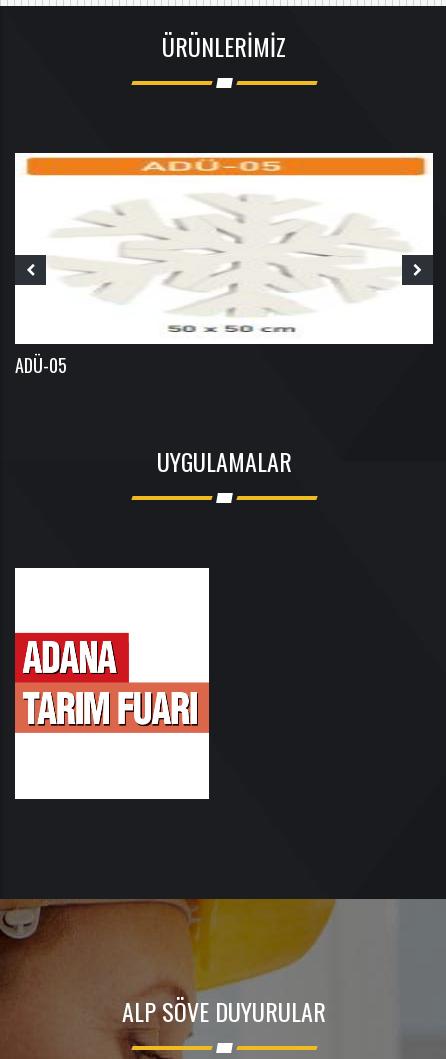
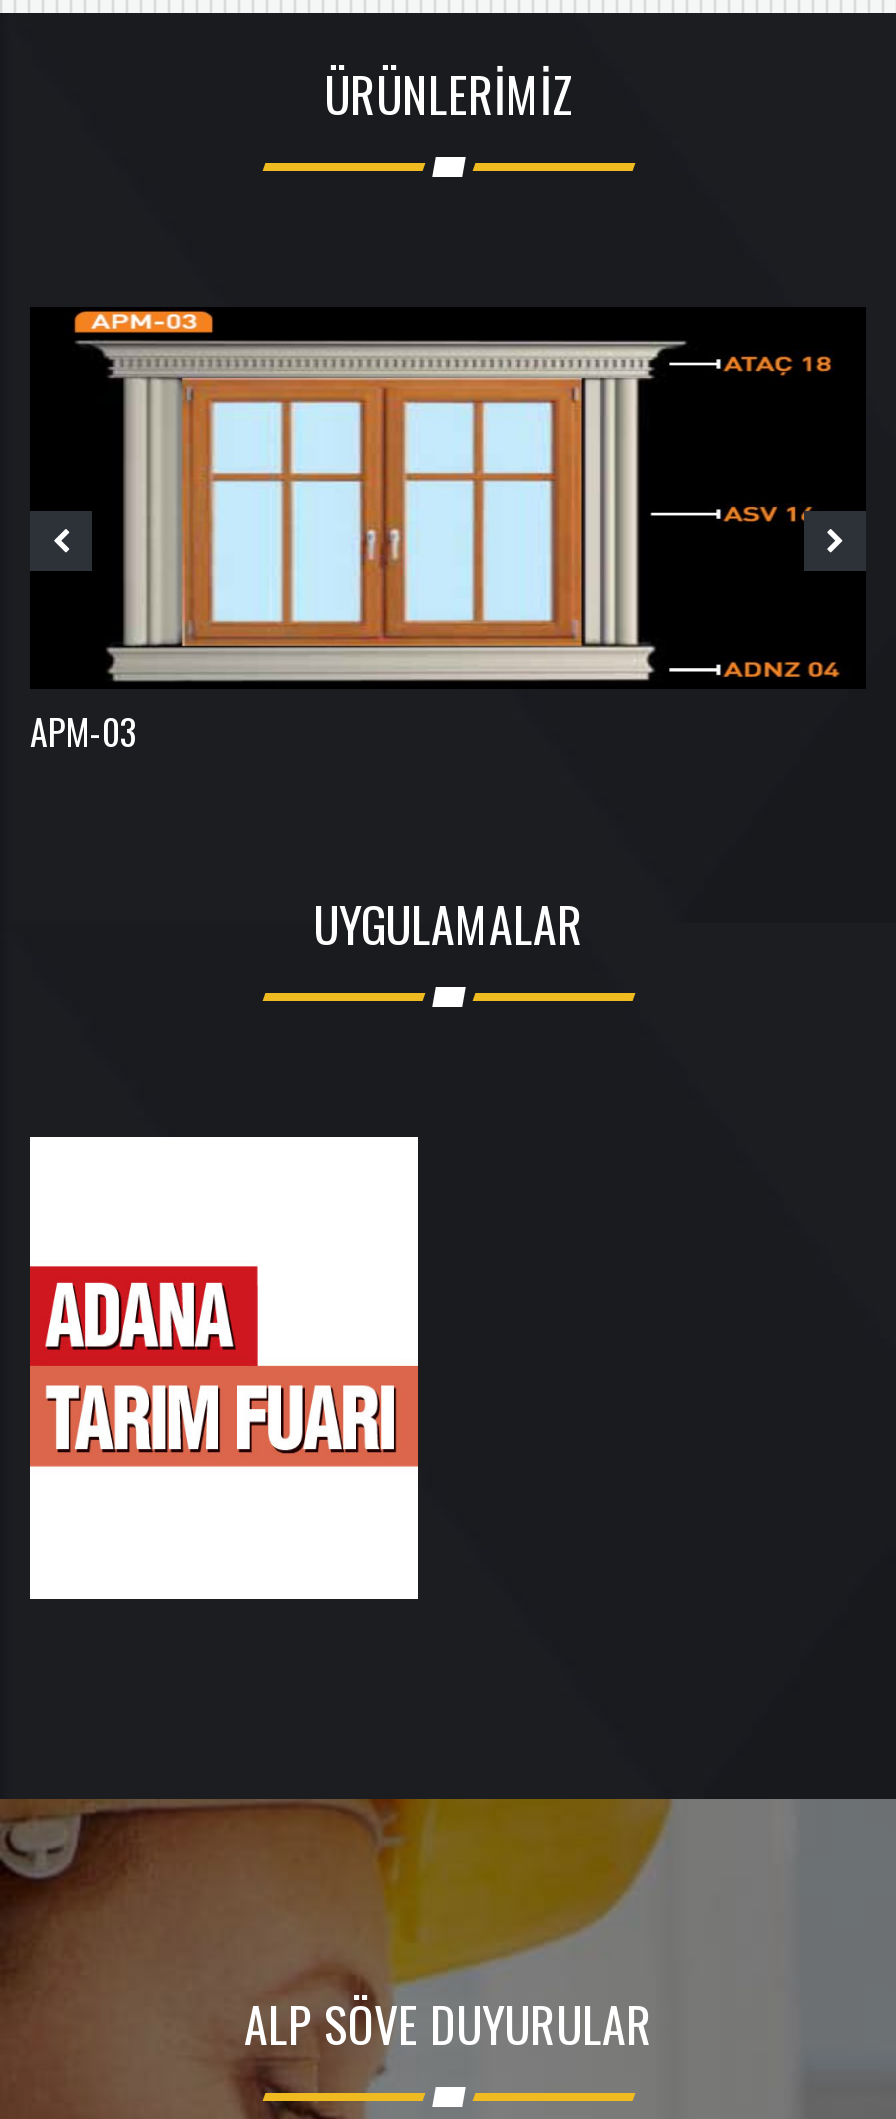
[14,152,434,378] [image] | ADÜ-05 -> [30,307,866,758] [image] | APM-03

